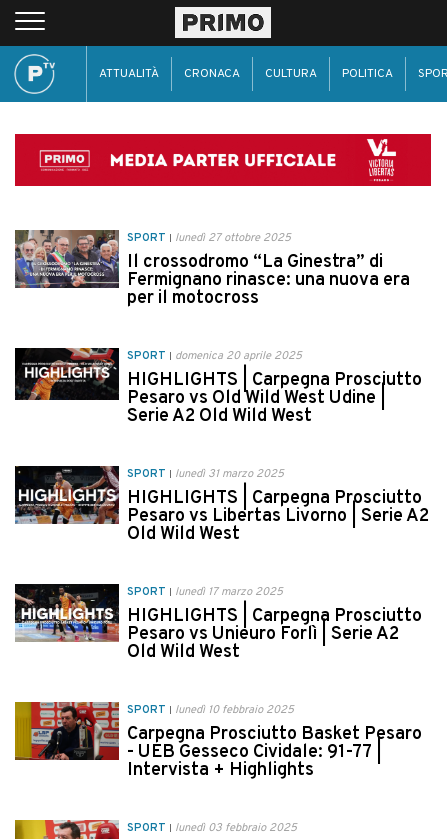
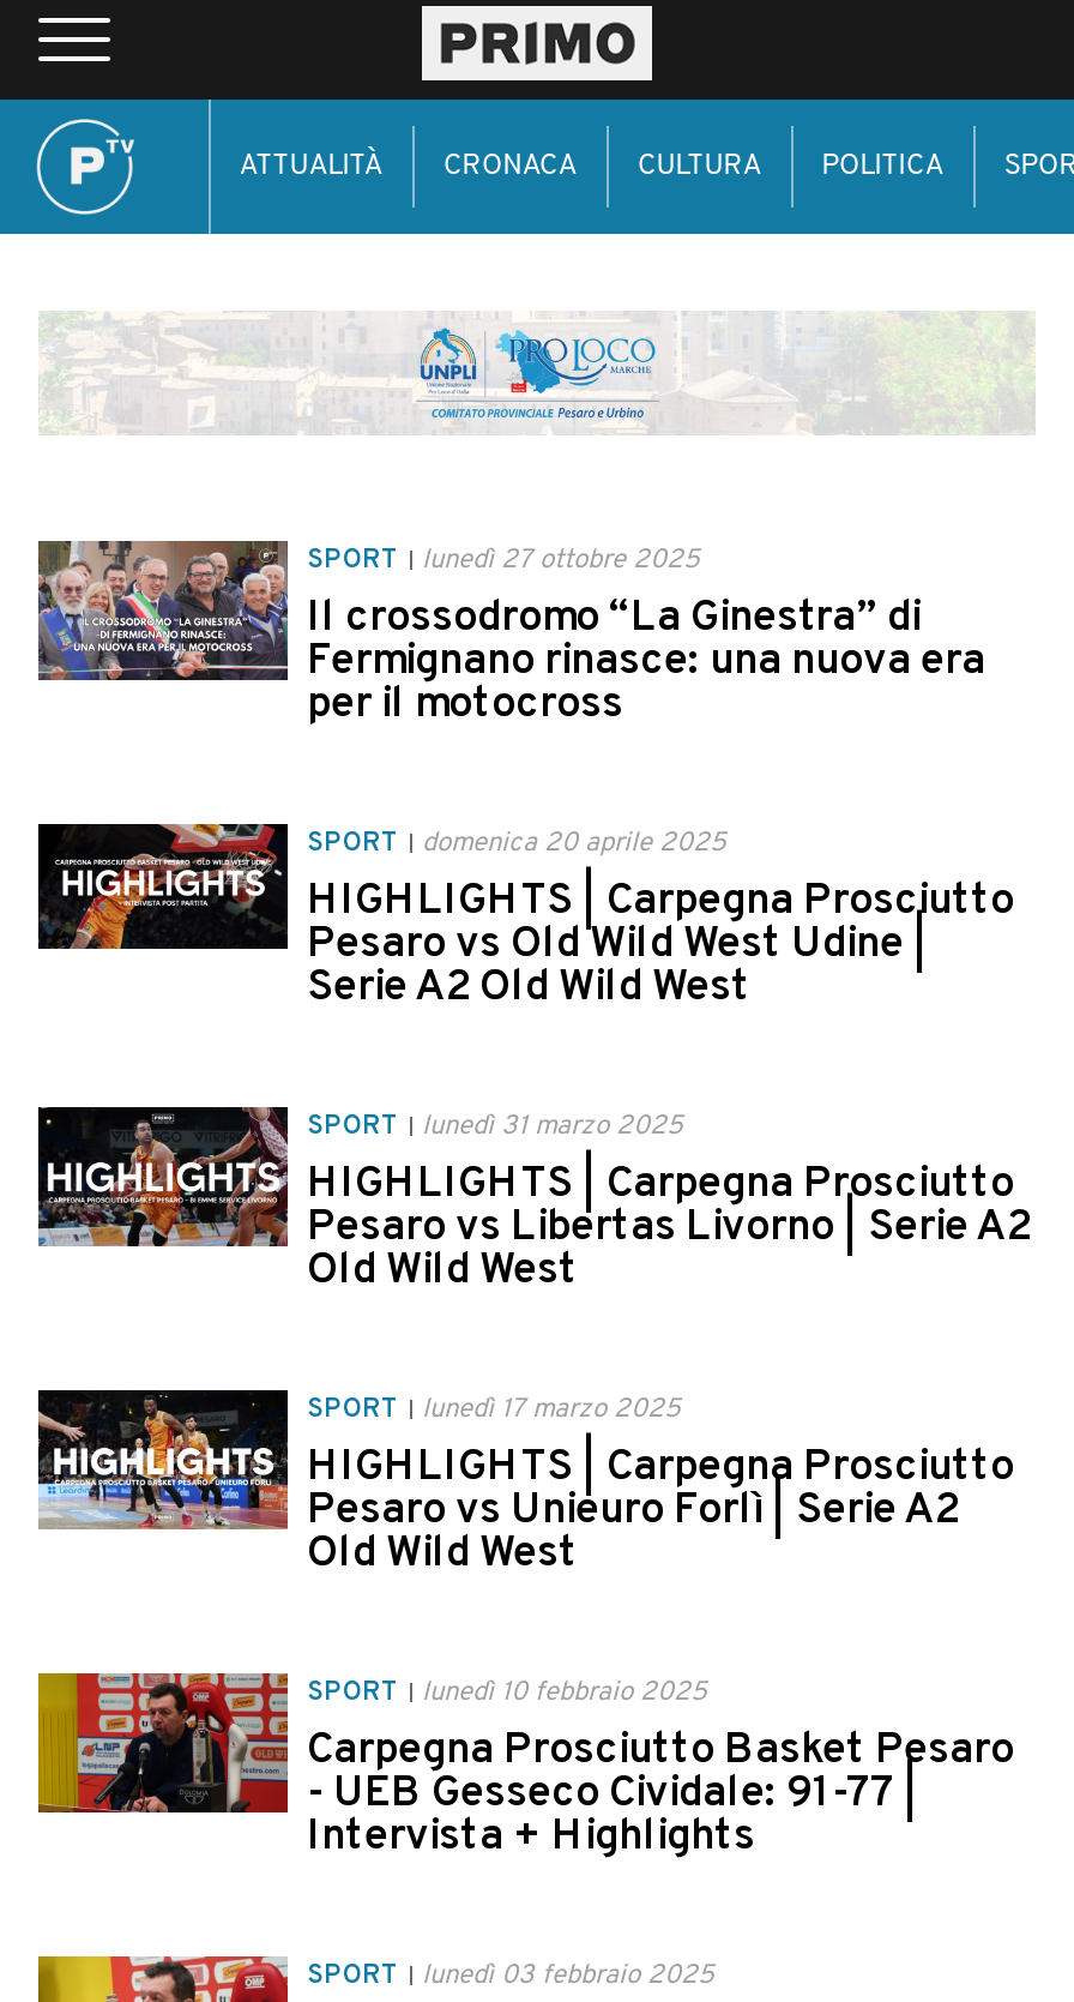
[14,133,432,187] [image] -> [38,311,1036,435] [image]

